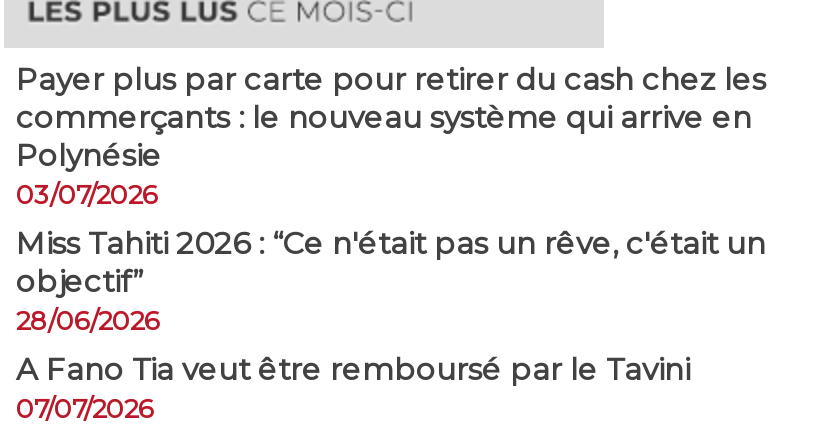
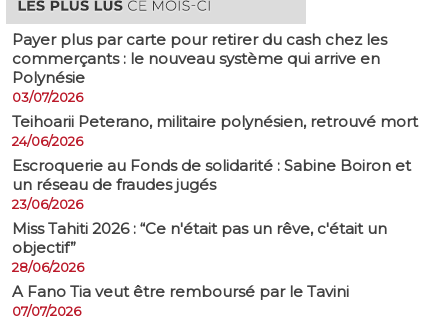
none -> [12,112,418,212] Teihoarii Peterano, militaire polynésien, retrouvé mort | 24/06/2026 | Escroquerie au Fonds de solidarité : Sabine Boiron et | un réseau de fraudes jugés | 23/06/2026

